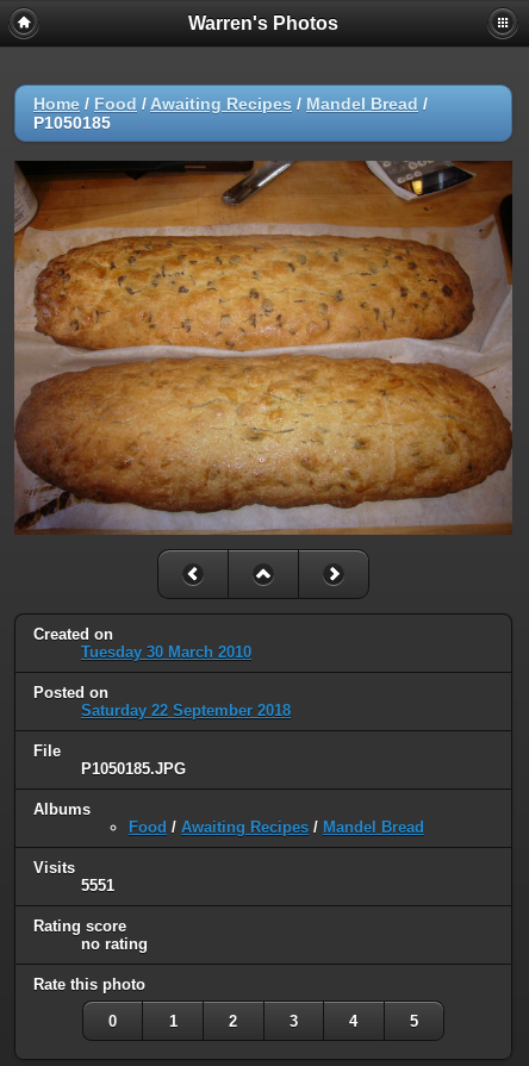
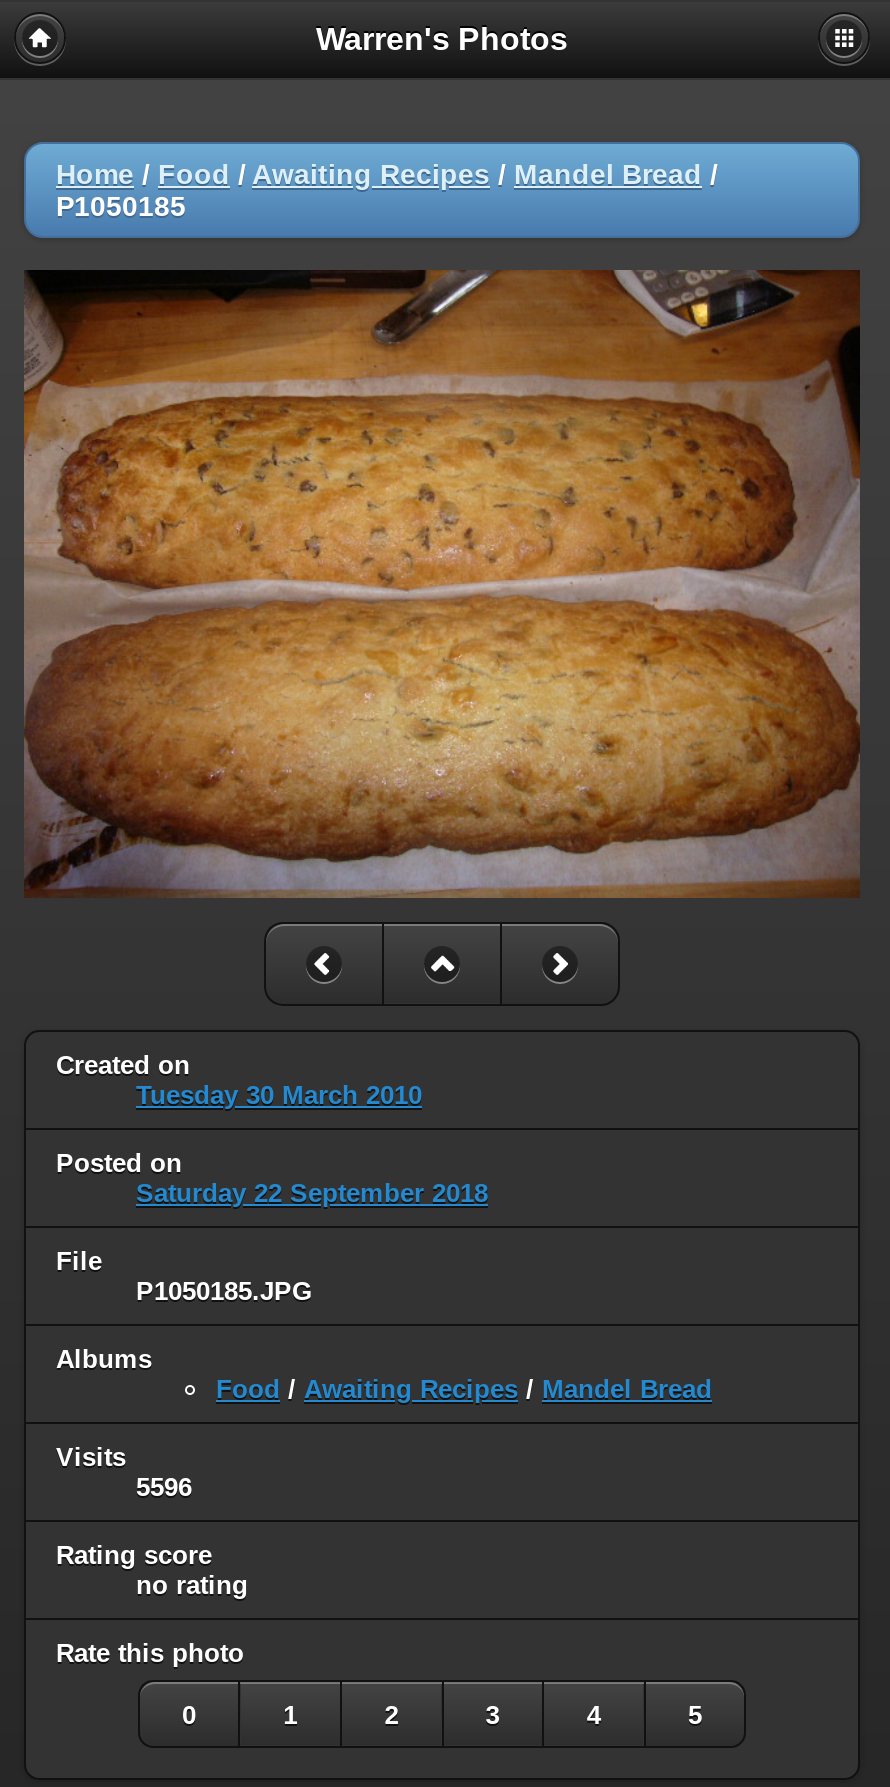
[81,877,114,895] 5551 -> [136,1472,192,1502] 5596

